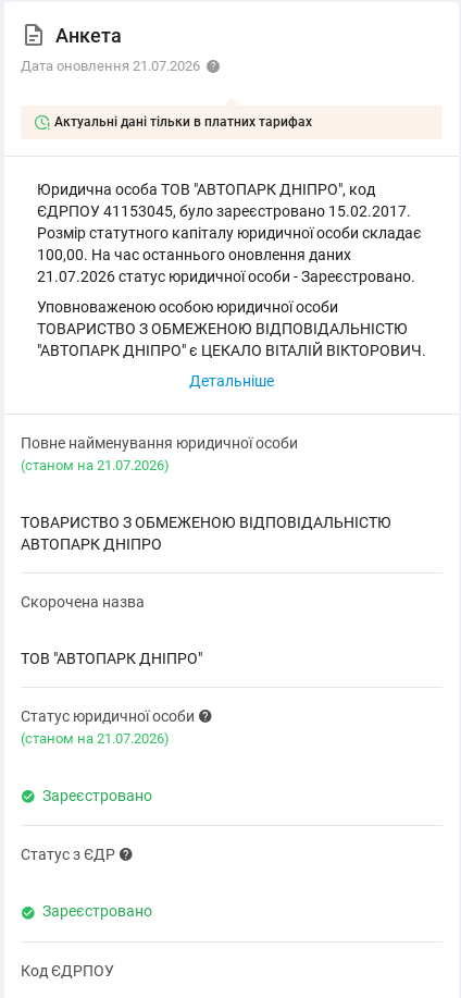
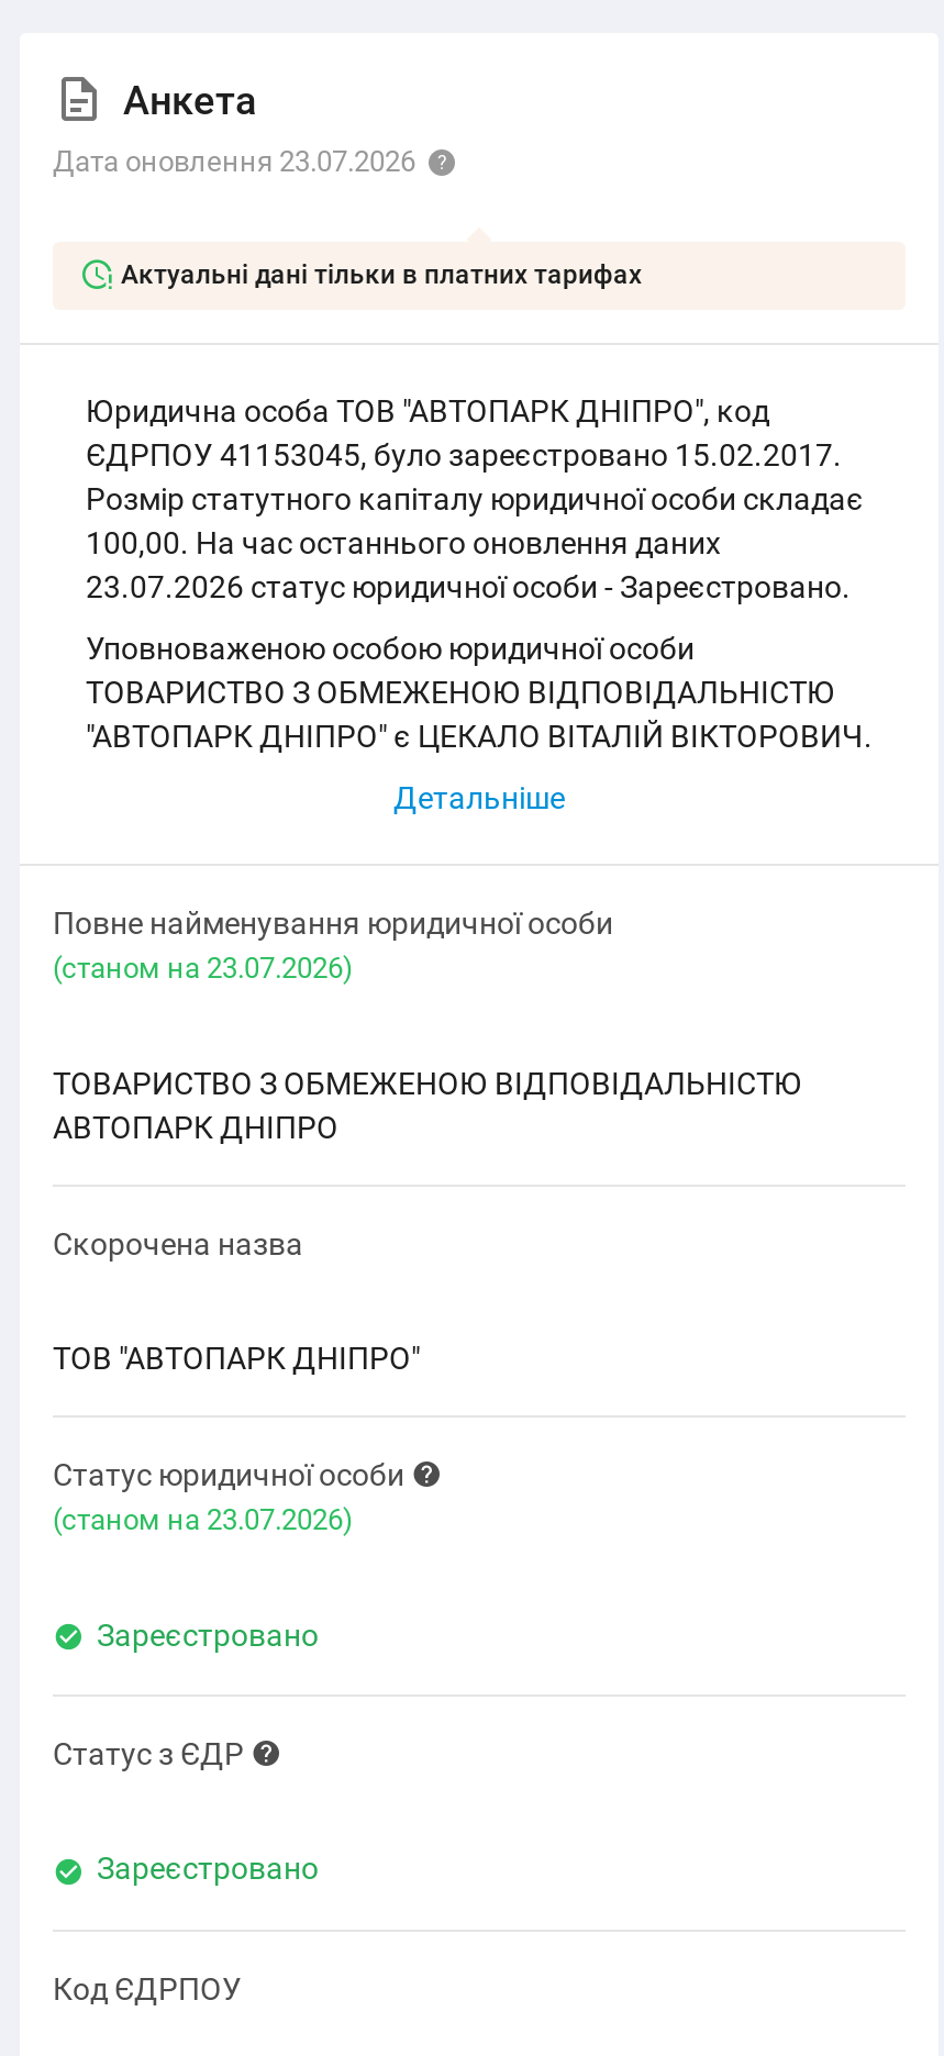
[21,57,200,74] Дата оновлення 21.07.2026 -> [53,145,415,178] Дата оновлення 23.07.2026
[37,268,415,285] 21.07.2026 статус юридичної особи - Зареєстровано. -> [86,570,851,605] 23.07.2026 статус юридичної особи - Зареєстровано.
[21,457,170,474] (cтаном на 21.07.2026) -> [53,952,354,985] (cтаном на 23.07.2026)
[21,730,170,747] (cтаном на 21.07.2026) -> [53,1504,354,1537] (cтаном на 23.07.2026)

